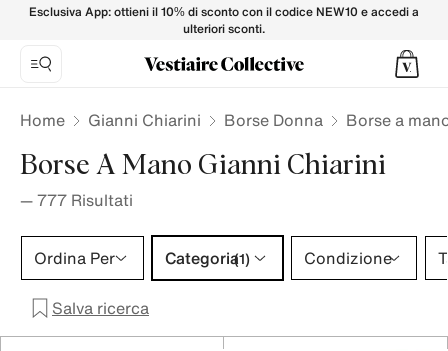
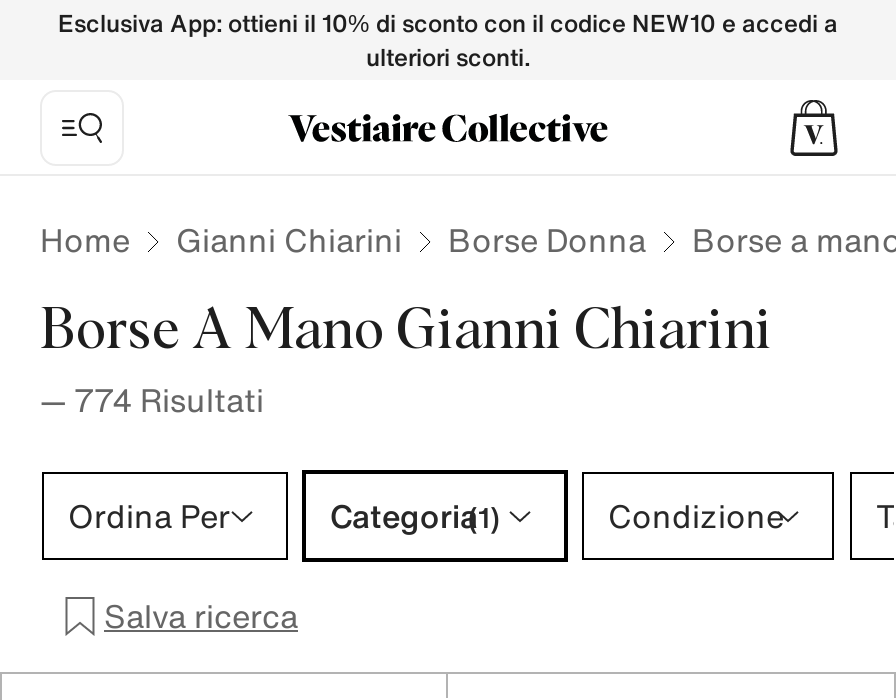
[20,188,133,212] — 777 Risultati -> [40,376,264,424] — 774 Risultati

